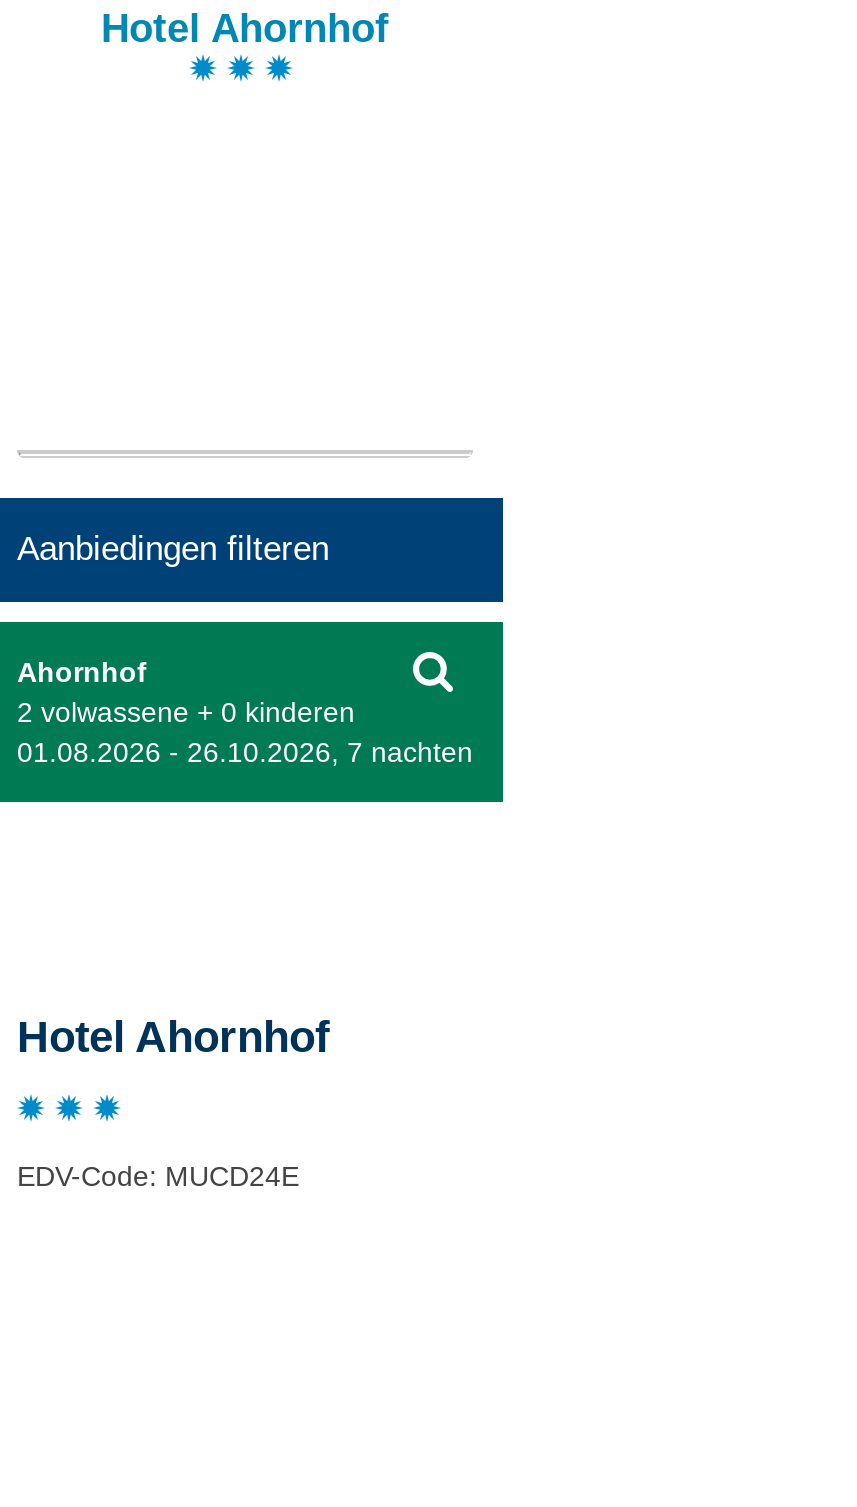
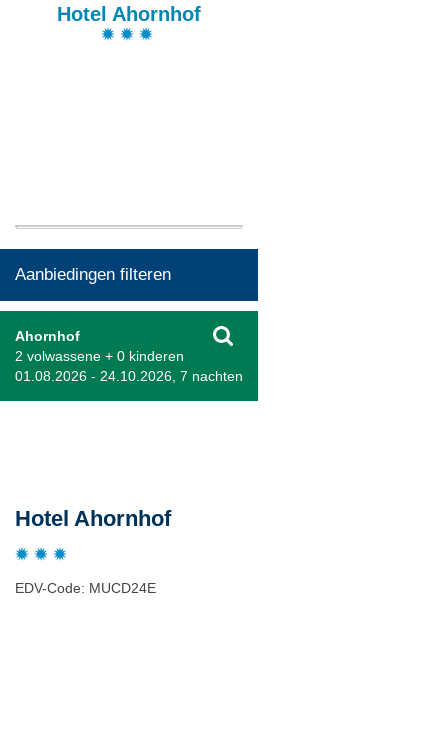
[17,736,473,768] 01.08.2026 - 26.10.2026, 7 nachten -> [15,368,243,384] 01.08.2026 - 24.10.2026, 7 nachten

